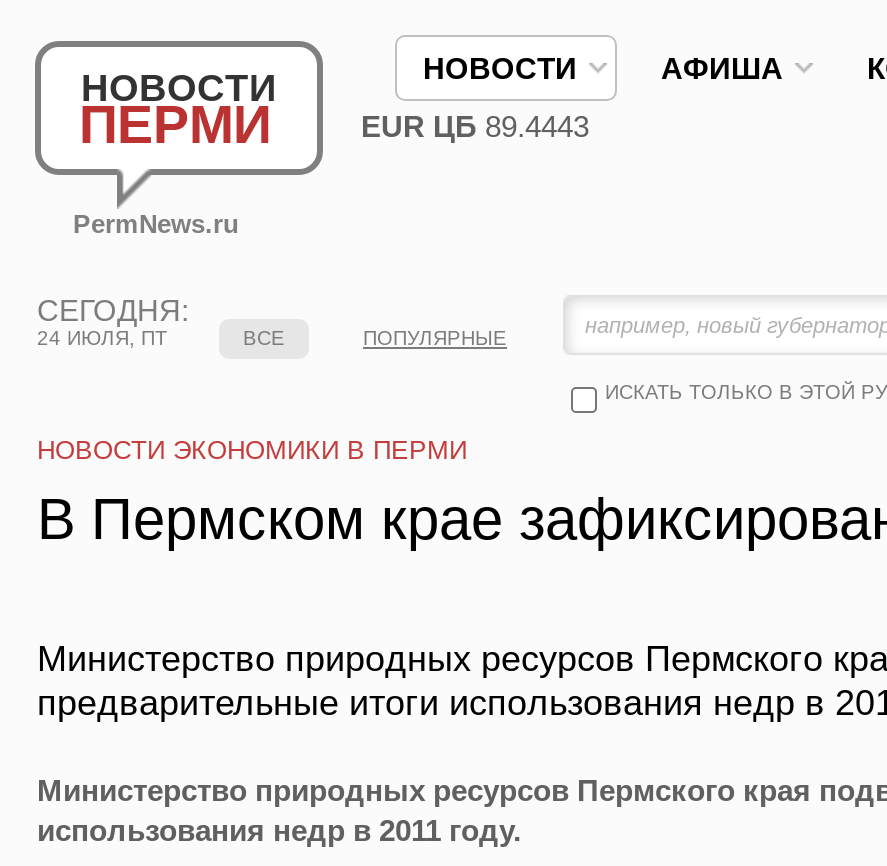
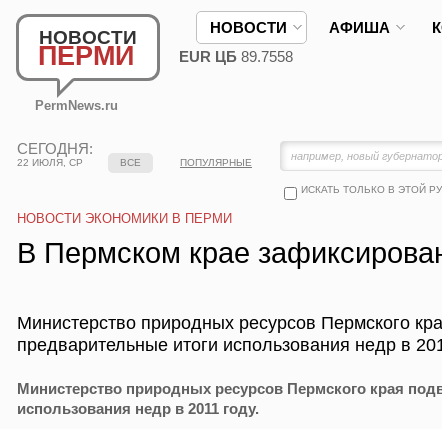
[361,109,589,143] EUR ЦБ 89.4443 -> [179,48,293,65] EUR ЦБ 89.7558
[37,327,167,349] 24 ИЮЛЯ, ПТ -> [17,157,83,168] 22 ИЮЛЯ, СР

